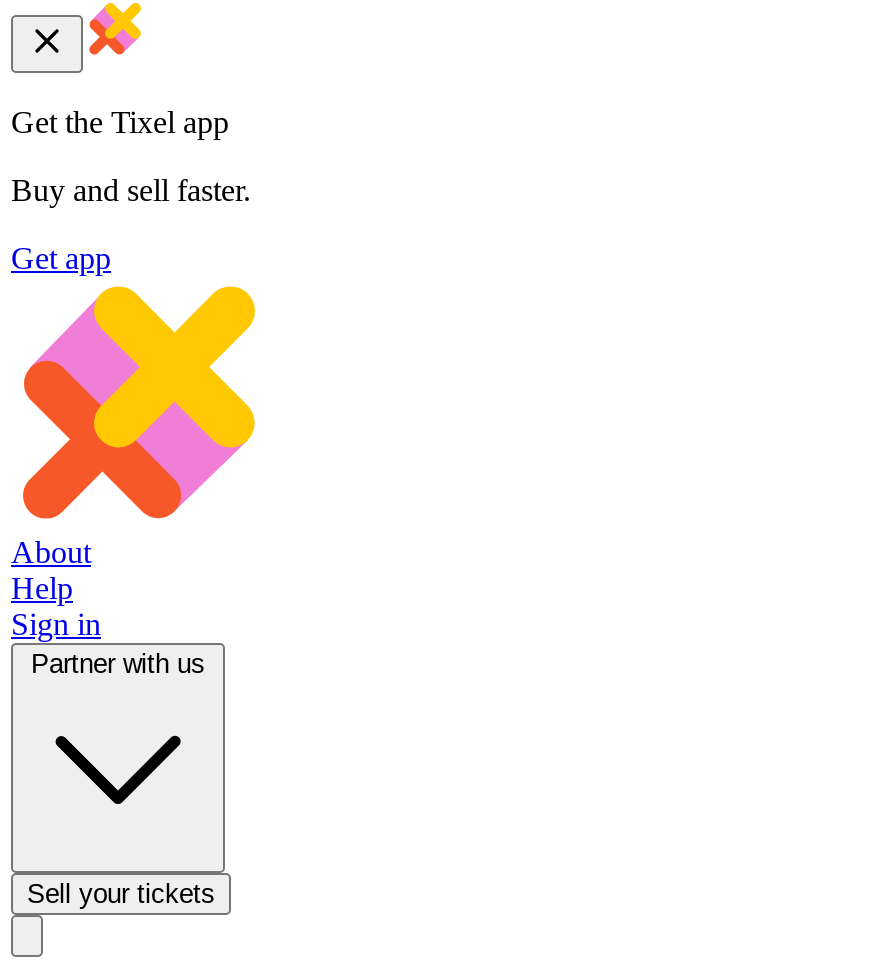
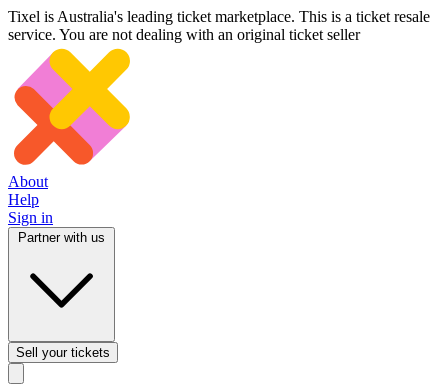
[11,105,251,275] Get the Tixel app | Buy and sell faster. | Get app -> [8,8,430,43] Tixel is Australia's leading ticket marketplace. This is a ticket resale | service. You are not dealing with an original ticket seller

